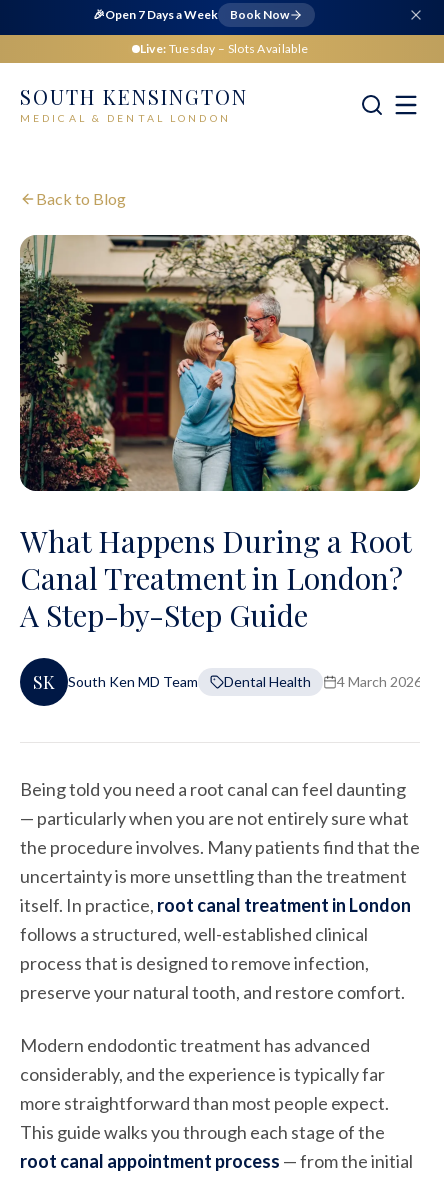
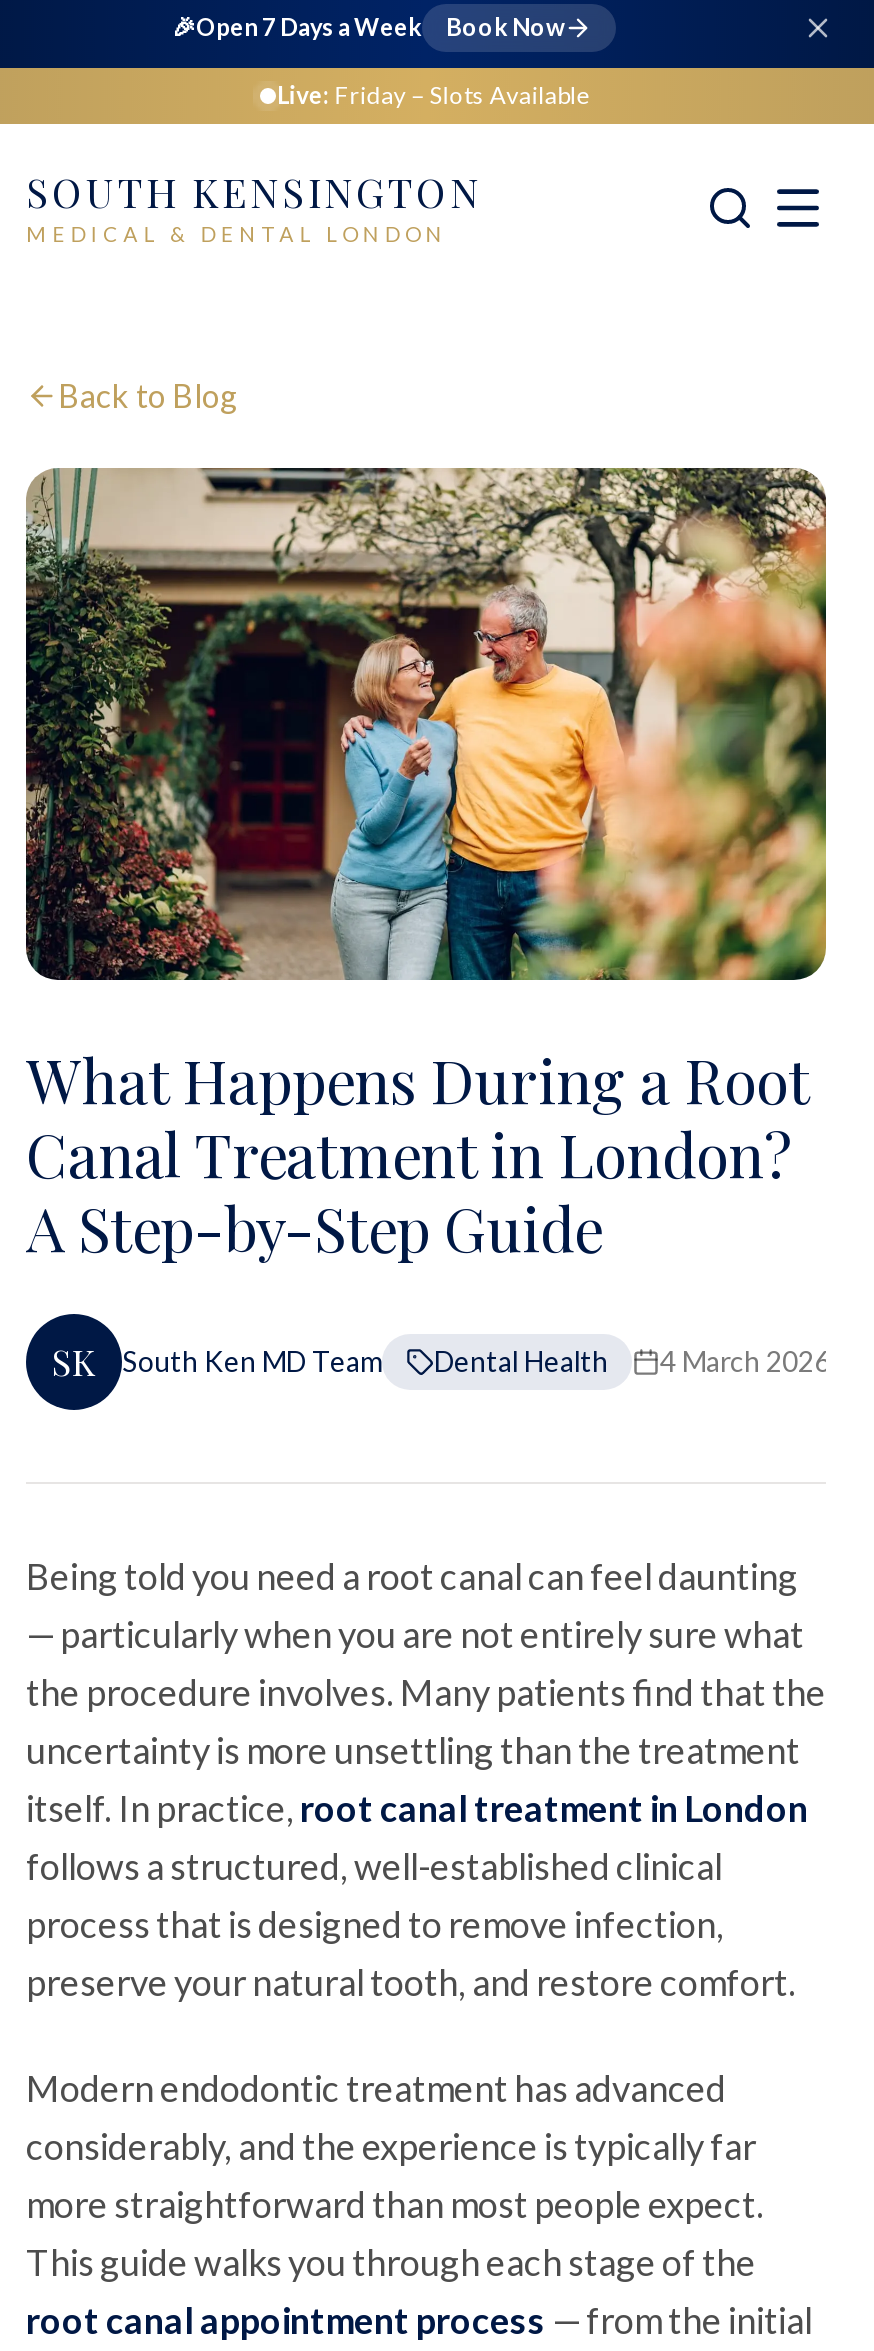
[140,41,308,56] Live: Tuesday – Slots Available -> [277,80,591,110] Live: Friday – Slots Available

